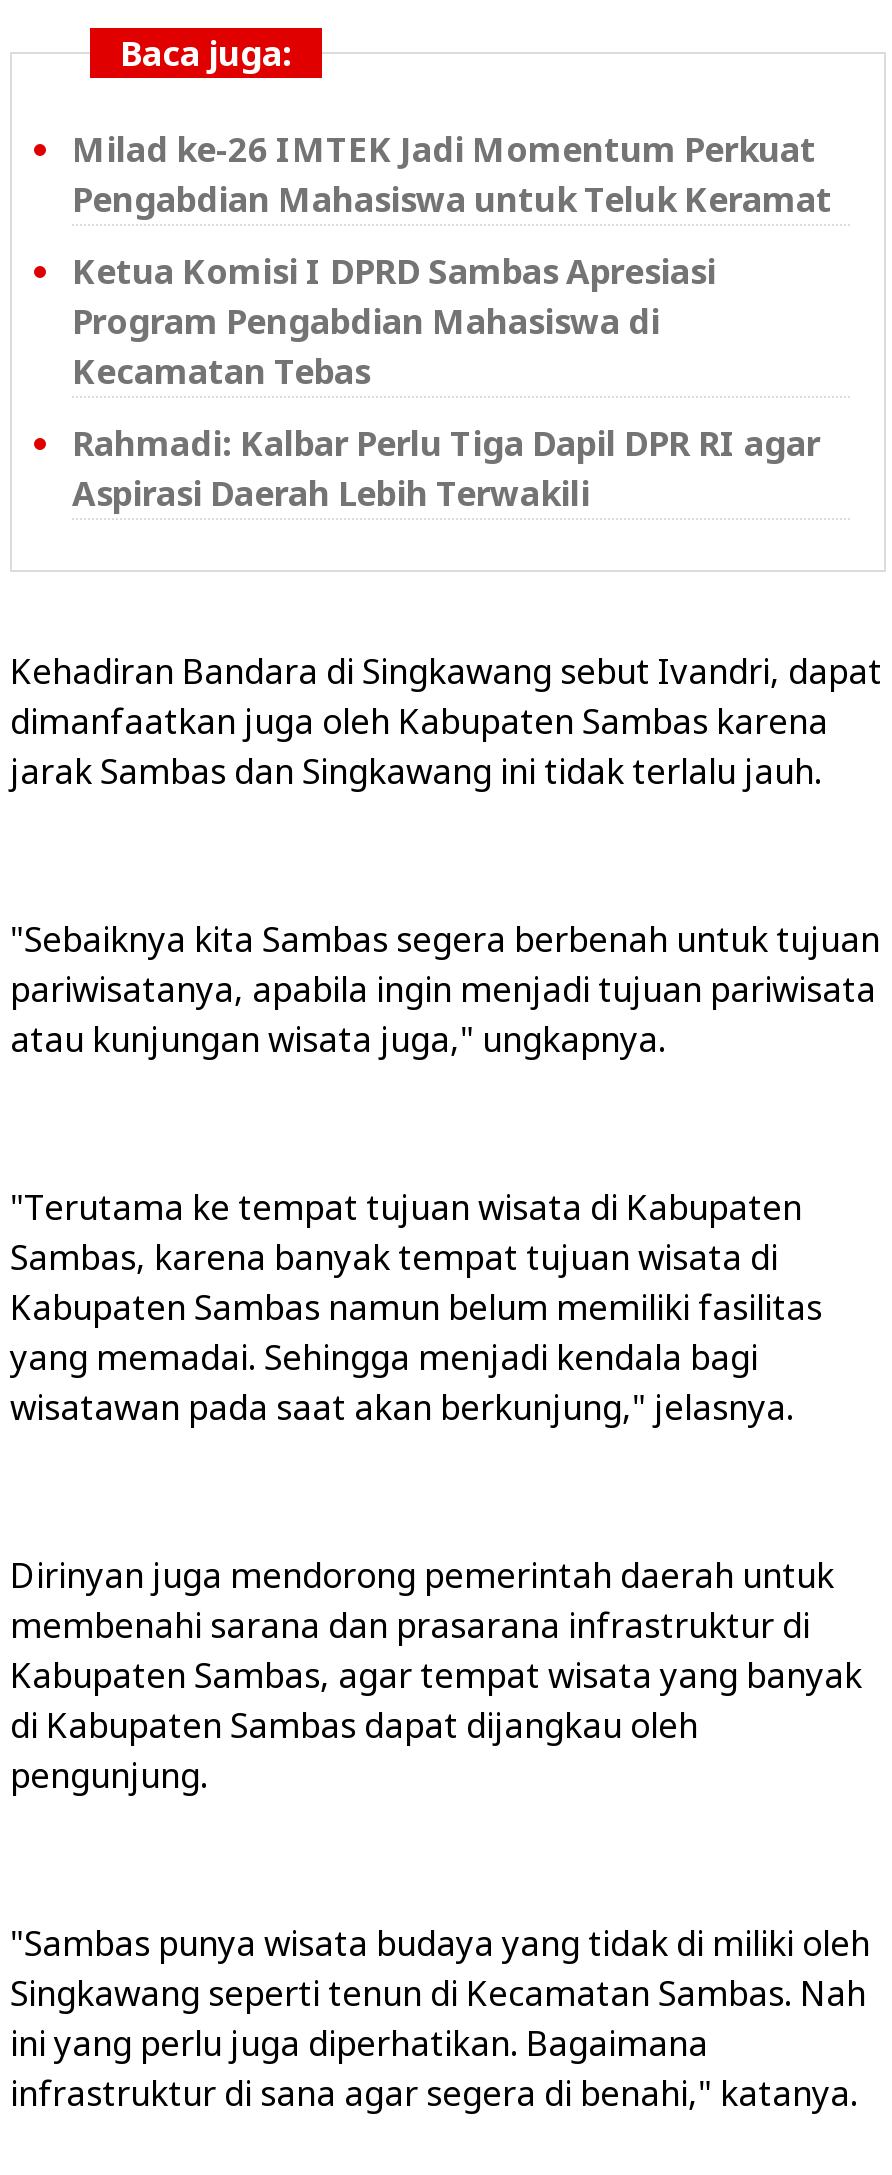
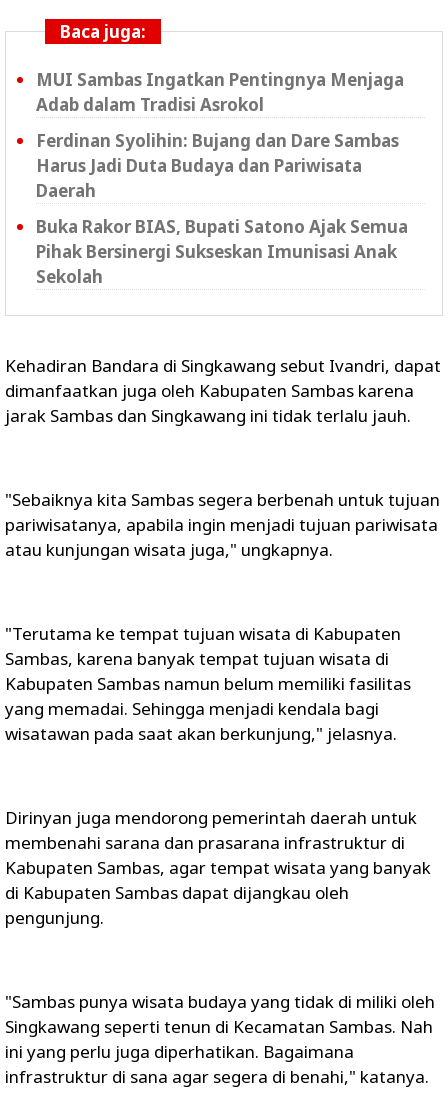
[72,126,832,222] Milad ke-26 IMTEK Jadi Momentum Perkuat | Pengabdian Mahasiswa untuk Teluk Keramat -> [36,68,404,116] MUI Sambas Ingatkan Pentingnya Menjaga | Adab dalam Tradisi Asrokol
[72,248,716,394] Ketua Komisi I DPRD Sambas Apresiasi | Program Pengabdian Mahasiswa di | Kecamatan Tebas -> [36,129,399,202] Ferdinan Syolihin: Bujang dan Dare Sambas | Harus Jadi Duta Budaya dan Pariwisata | Daerah
[72,420,820,516] Rahmadi: Kalbar Perlu Tiga Dapil DPR RI agar | Aspirasi Daerah Lebih Terwakili -> [36,215,408,288] Buka Rakor BIAS, Bupati Satono Ajak Semua | Pihak Bersinergi Sukseskan Imunisasi Anak | Sekolah

